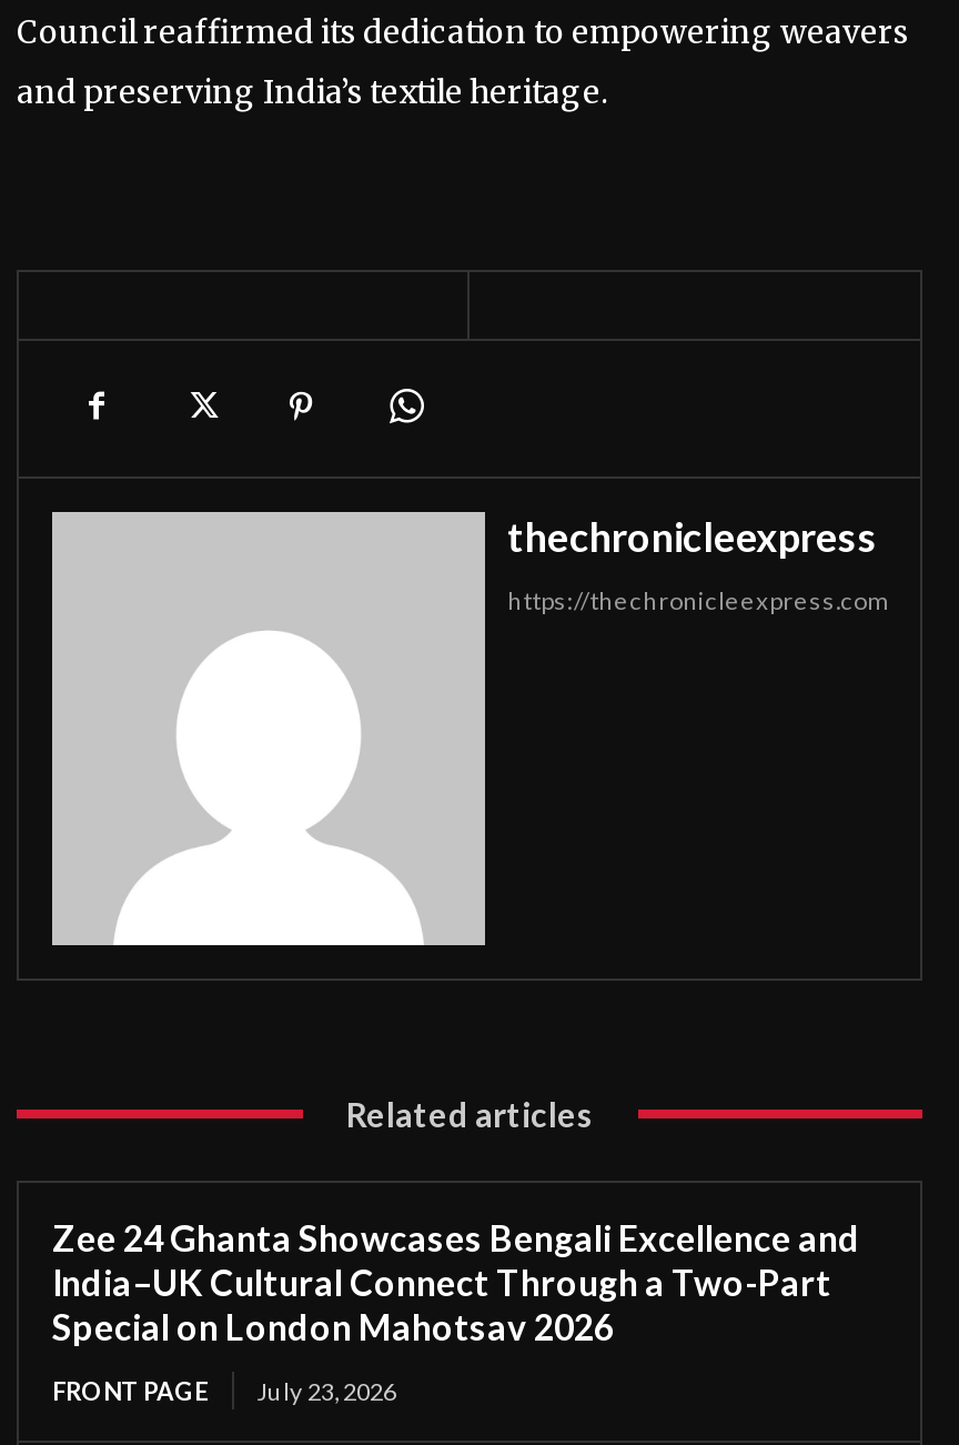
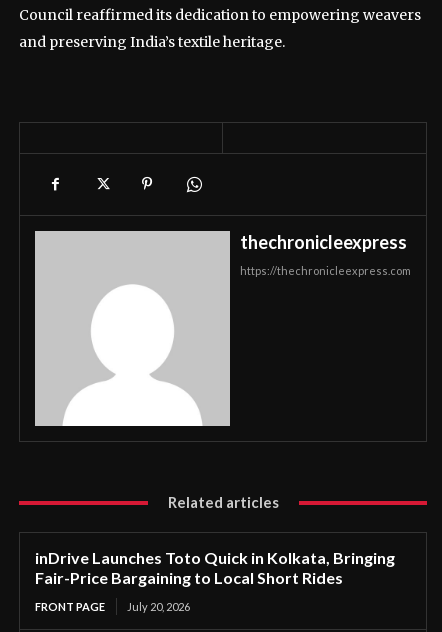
[52,1215,860,1346] Zee 24 Ghanta Showcases Bengali Excellence and | India–UK Cultural Connect Through a Two-Part | Special on London Mahotsav 2026 -> [35,548,395,587] inDrive Launches Toto Quick in Kolkata, Bringing | Fair-Price Bargaining to Local Short Rides
[52,1375,396,1404] FRONT PAGE July 23, 2026 -> [35,600,190,613] FRONT PAGE July 20, 2026

